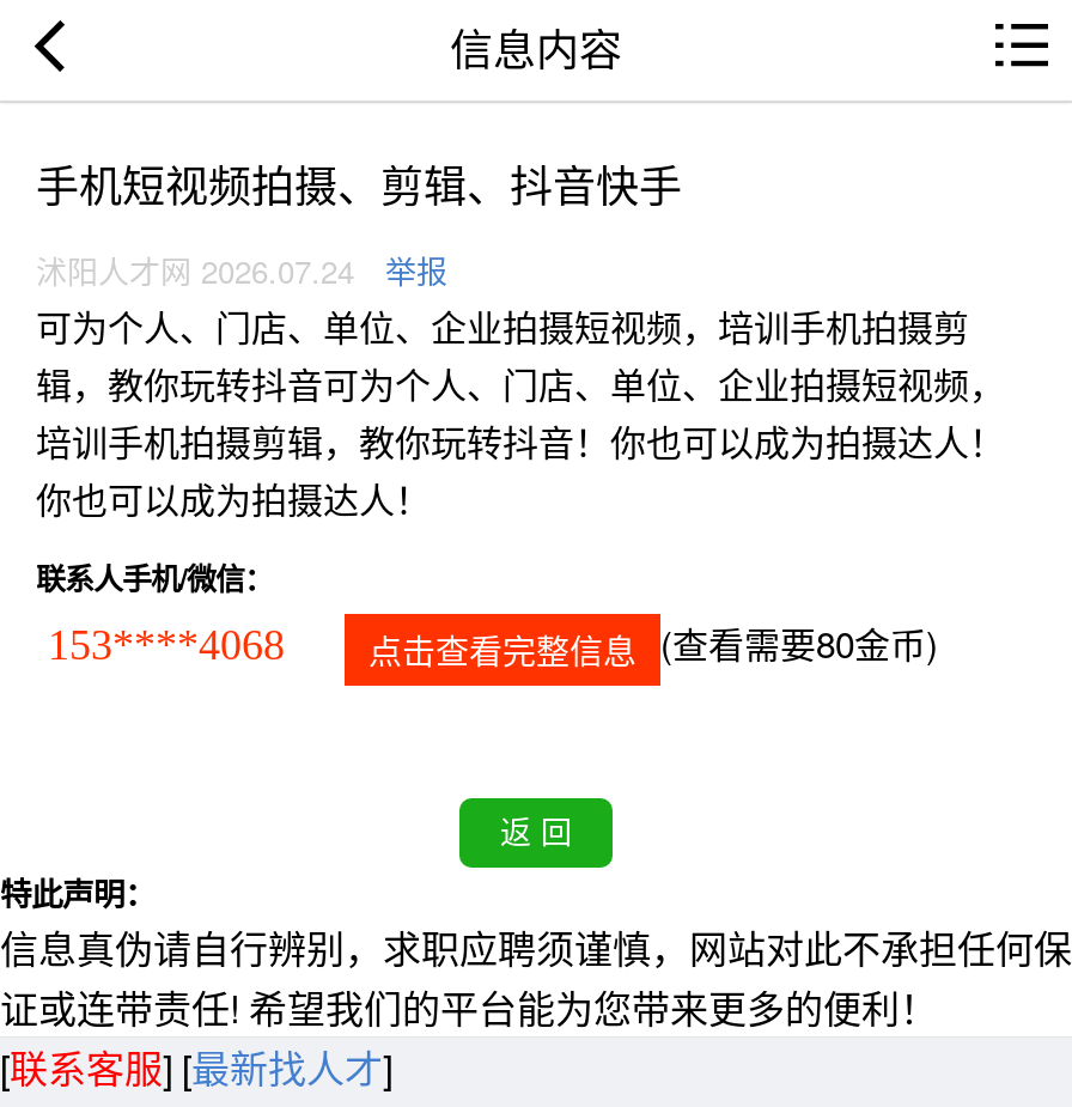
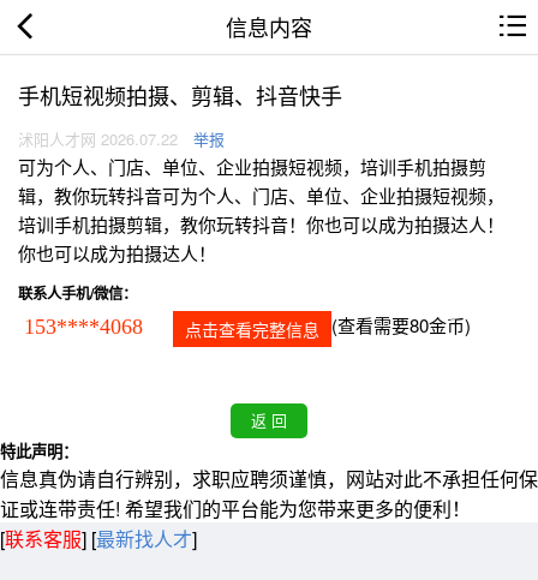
[36,248,447,294] 沭阳人才网 2026.07.24 举报 -> [18,128,225,150] 沭阳人才网 2026.07.22 举报

